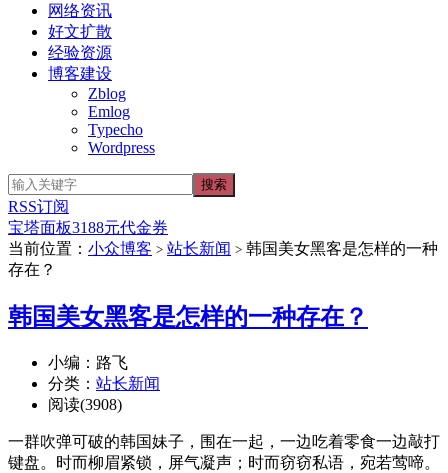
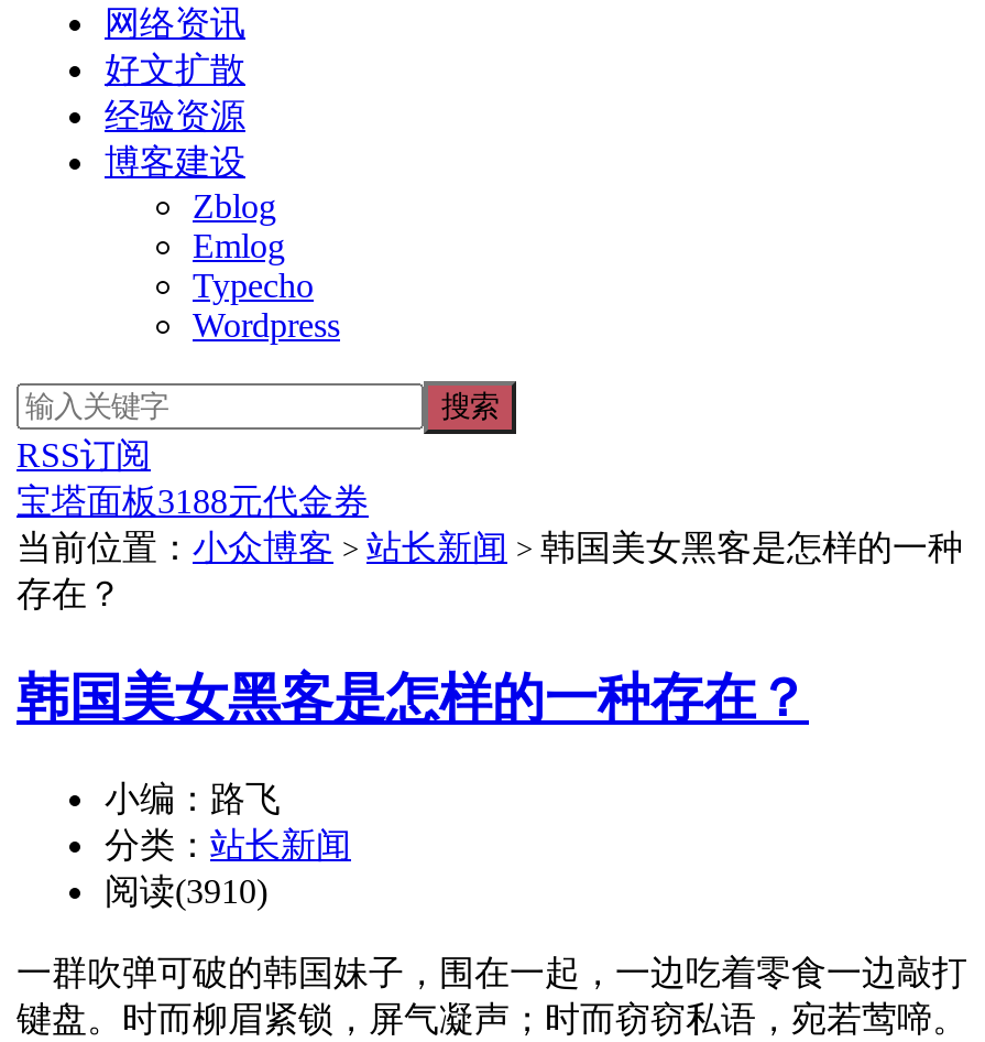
[48,396,122,413] 阅读(3908) -> [105,872,267,909] 阅读(3910)

